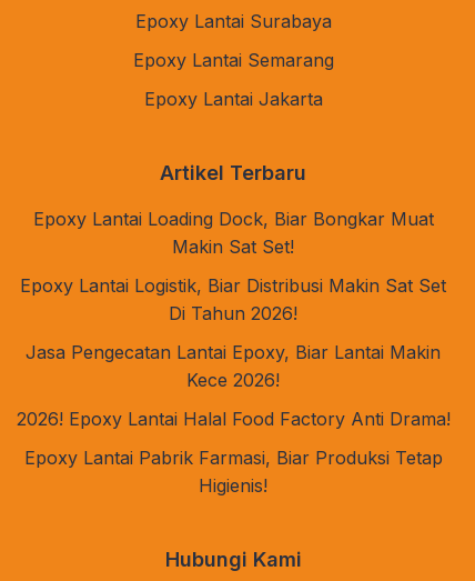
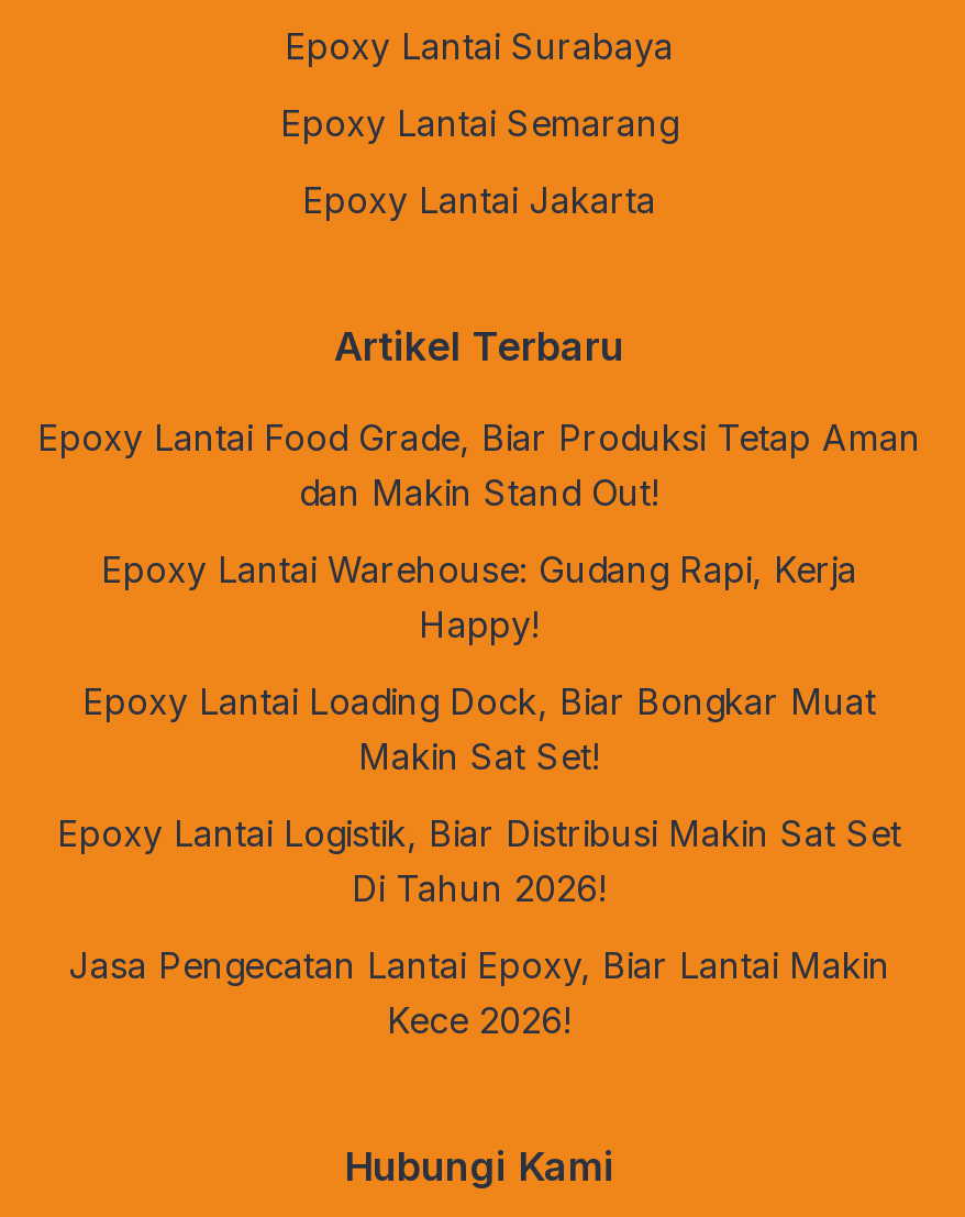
none -> [37,416,921,646] Epoxy Lantai Food Grade, Biar Produksi Tetap Aman | dan Makin Stand Out! | Epoxy Lantai Warehouse: Gudang Rapi, Kerja | Happy!
moved [20,208,446,391] -> [57,679,901,1042]: Epoxy Lantai Loading Dock, Biar Bongkar Muat | Makin Sat Set! | Epoxy Lantai Logistik, Biar Distribusi Makin Sat Set | Di Tahun 2026! | Jasa Pengecatan Lantai Epoxy, Biar Lantai Makin | Kece 2026!
[16,408,450,497] 2026! Epoxy Lantai Halal Food Factory Anti Drama! | Epoxy Lantai Pabrik Farmasi, Biar Produksi Tetap | Higienis! -> none

